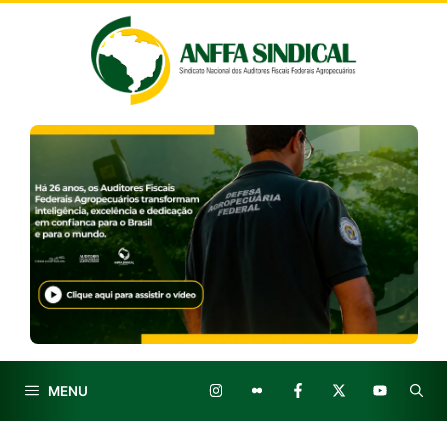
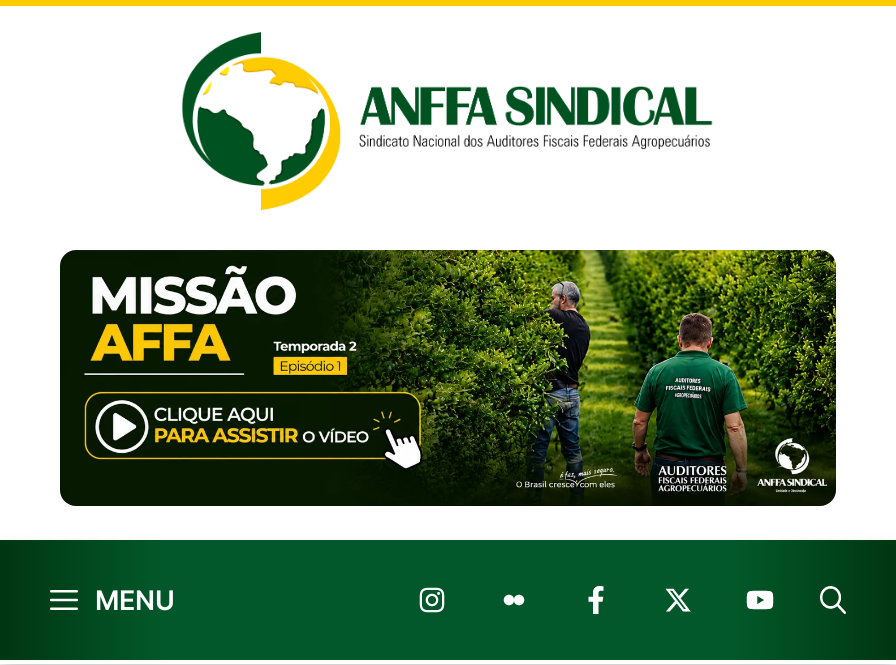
[29,124,419,345] [image] -> [60,248,836,508] [image]

